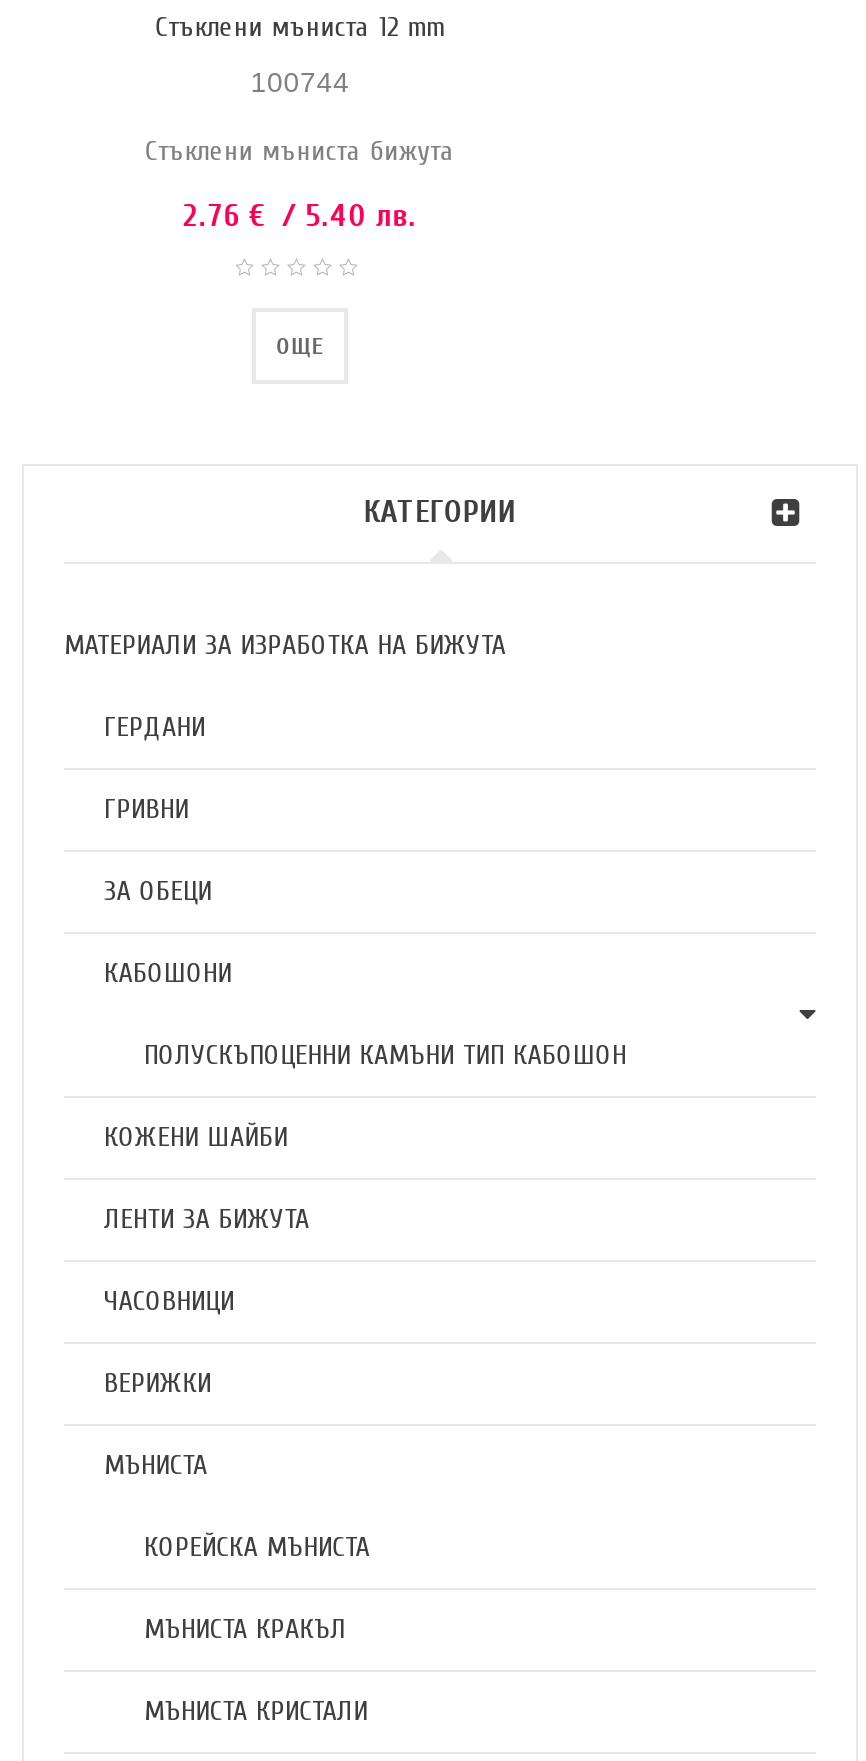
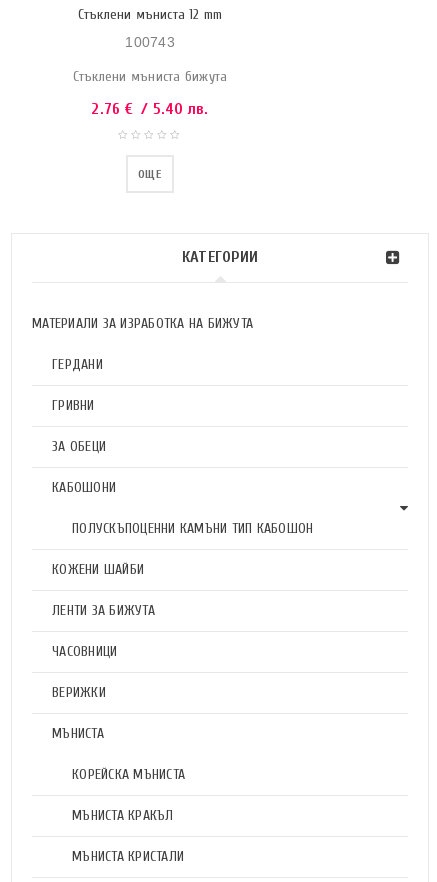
[250,66,350,98] 100744 -> [125,34,175,50] 100743

